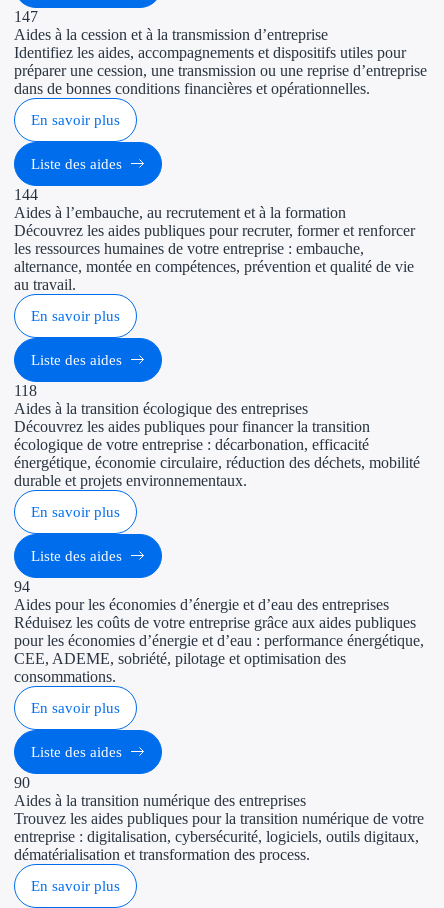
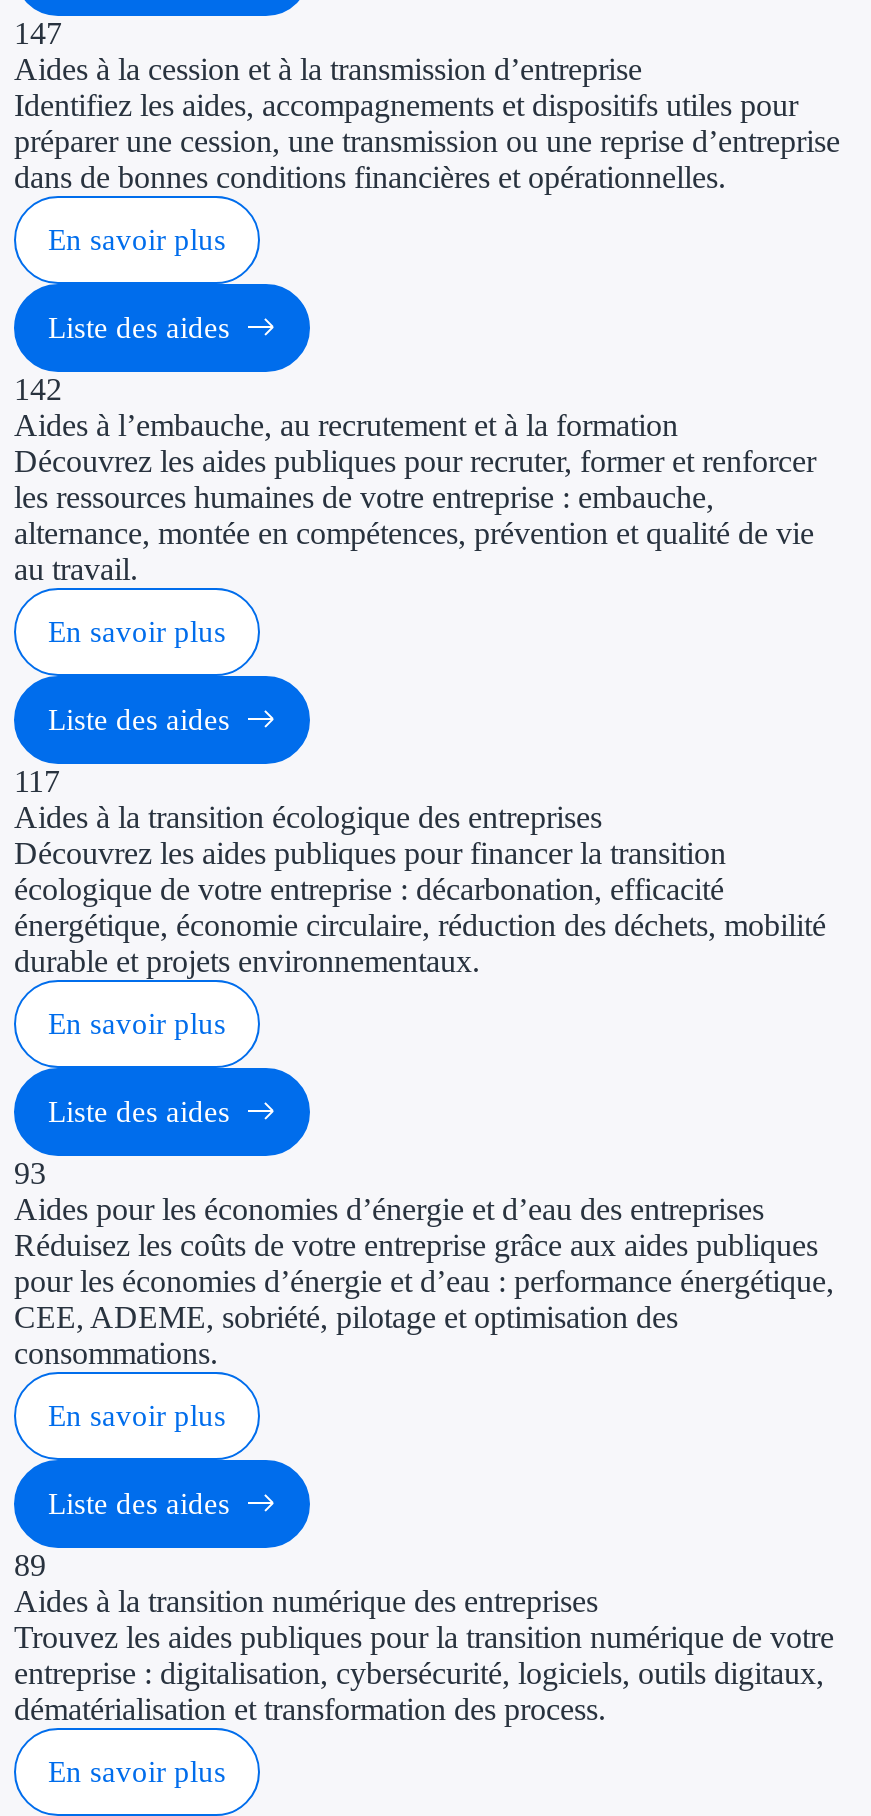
[14,186,38,203] 144 -> [14,371,62,405] 142
[14,382,37,399] 118 -> [14,763,60,797] 117
[14,578,30,595] 94 -> [14,1155,46,1189] 93
[14,774,30,791] 90 -> [14,1547,46,1581] 89

